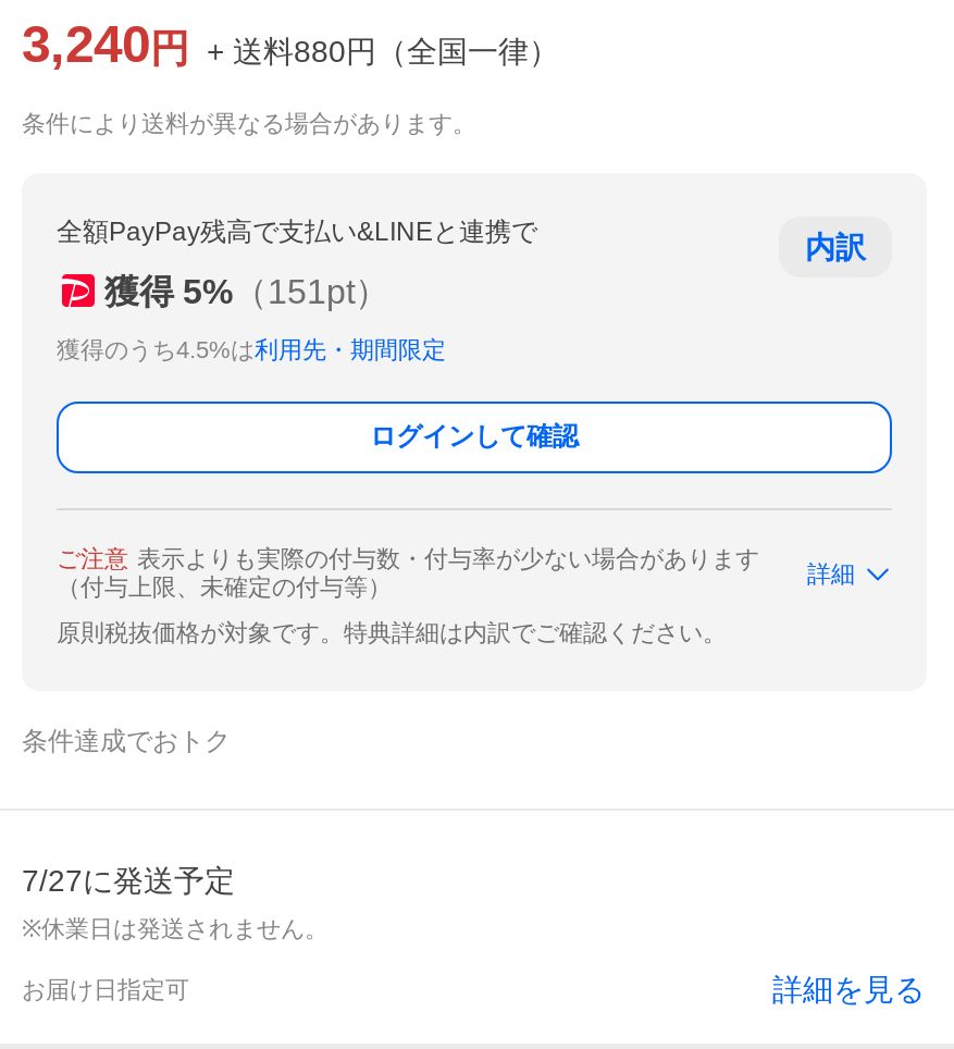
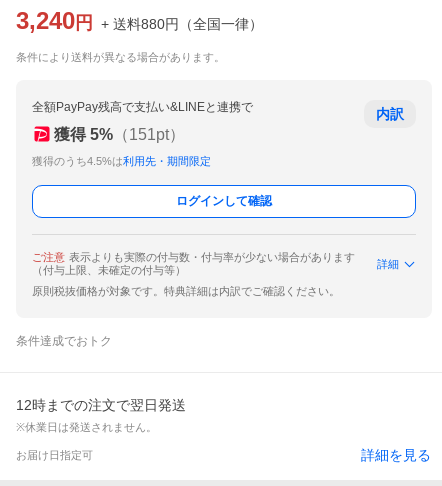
[22,863,235,898] 7/27に発送予定 -> [16,397,186,413] 12時までの注文で翌日発送

